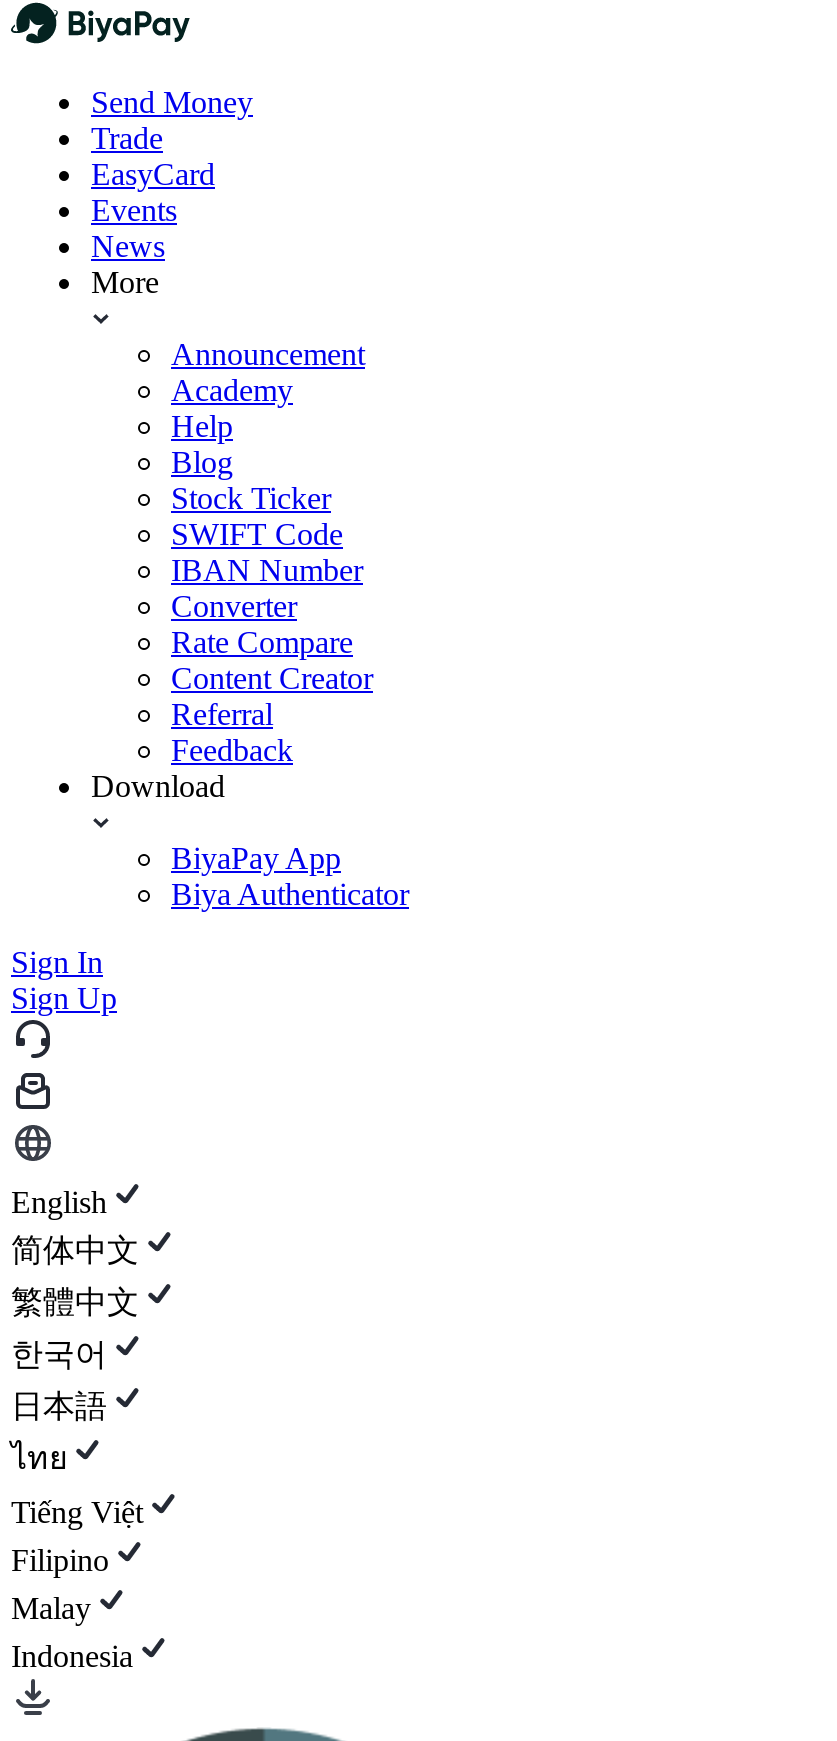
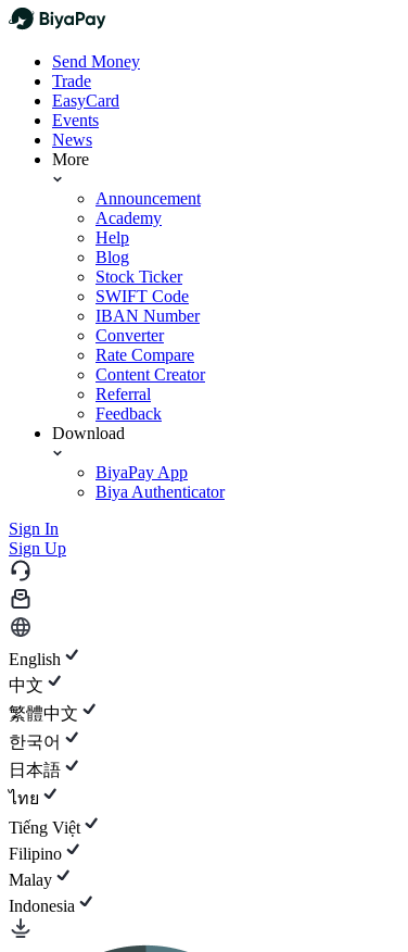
[11,1233,139,1267] 简体中文 -> [9,676,43,694] 中文

